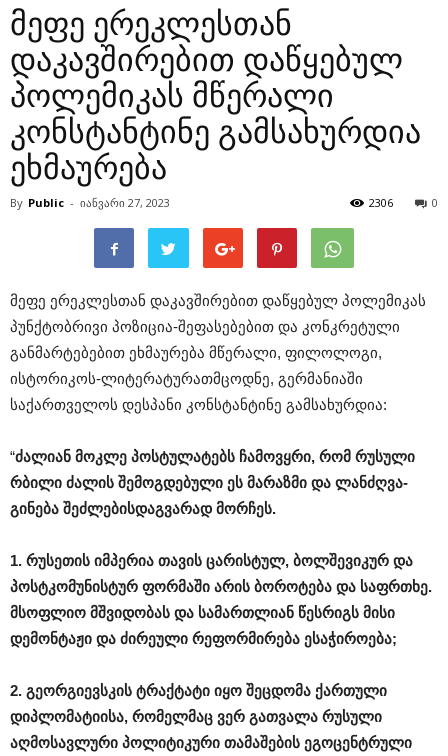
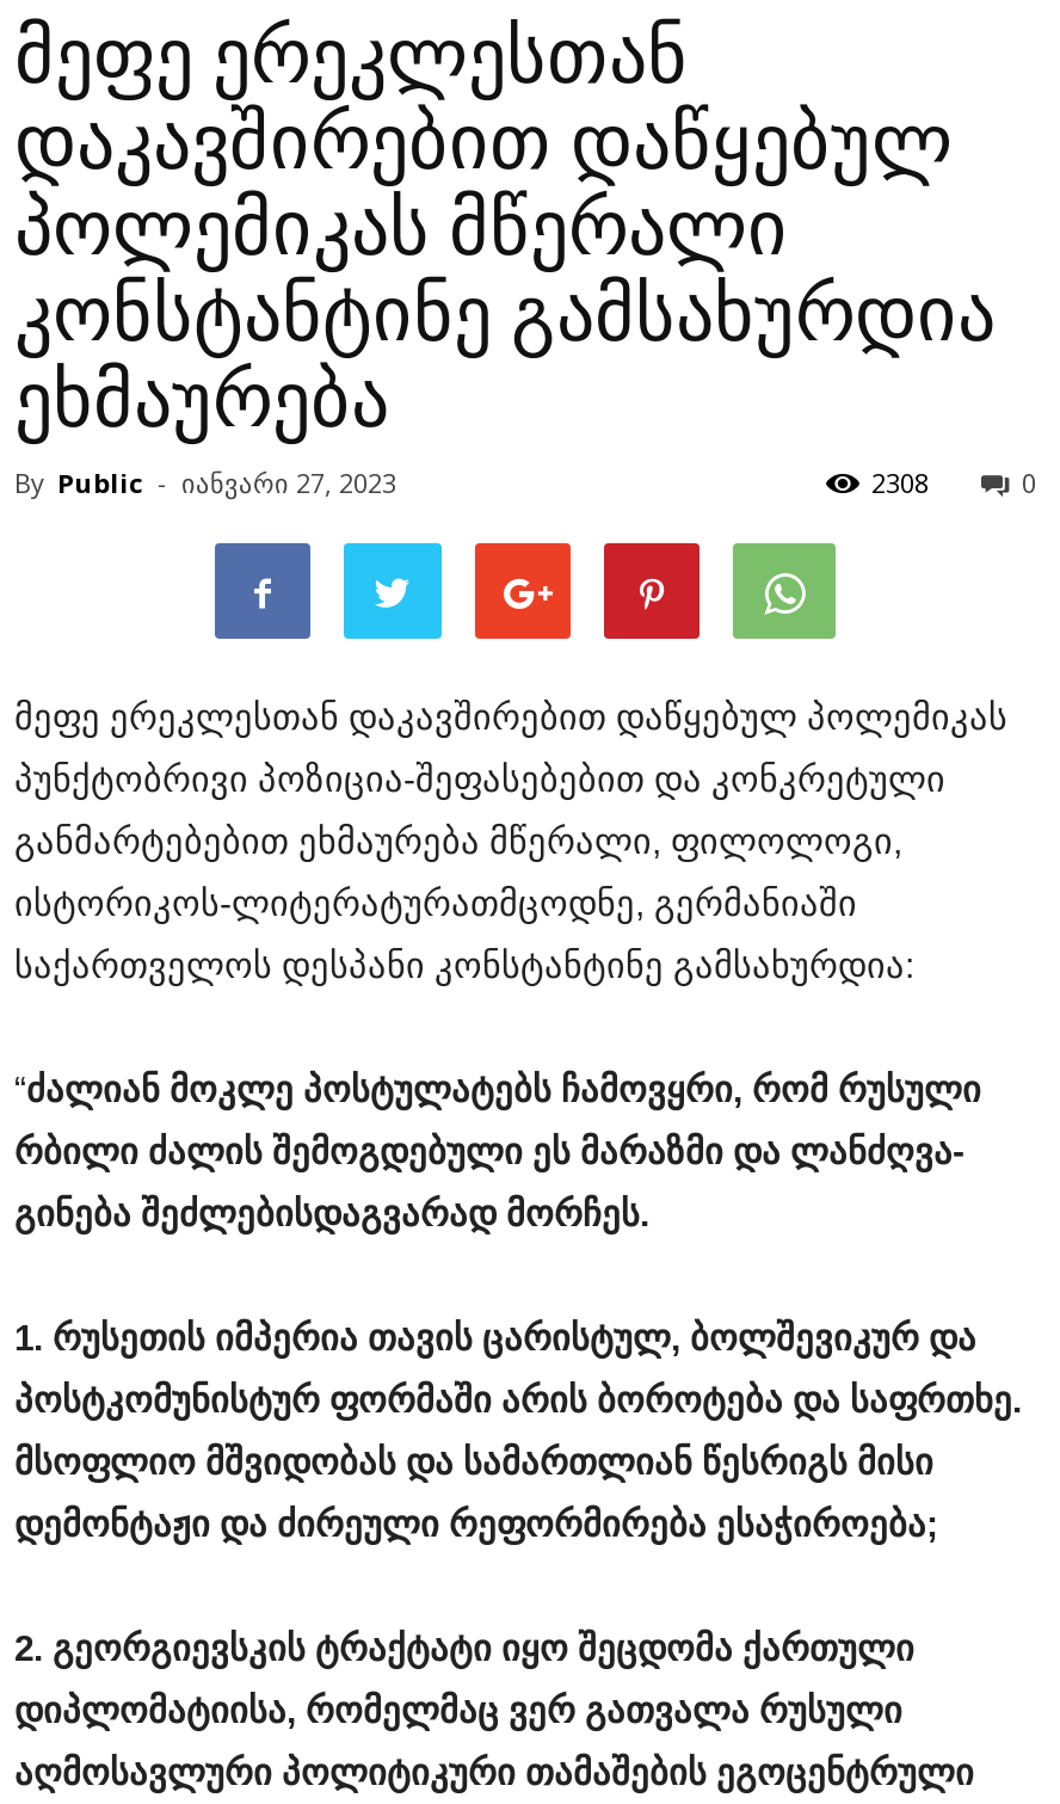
[369,195,393,210] 2306 -> [871,464,929,500] 2308

